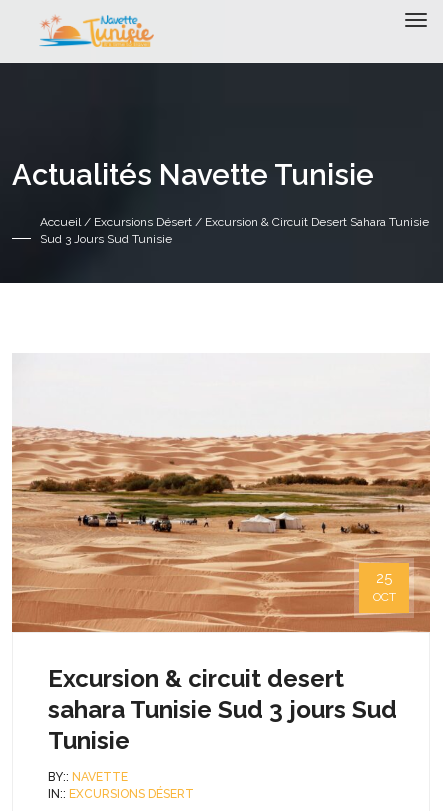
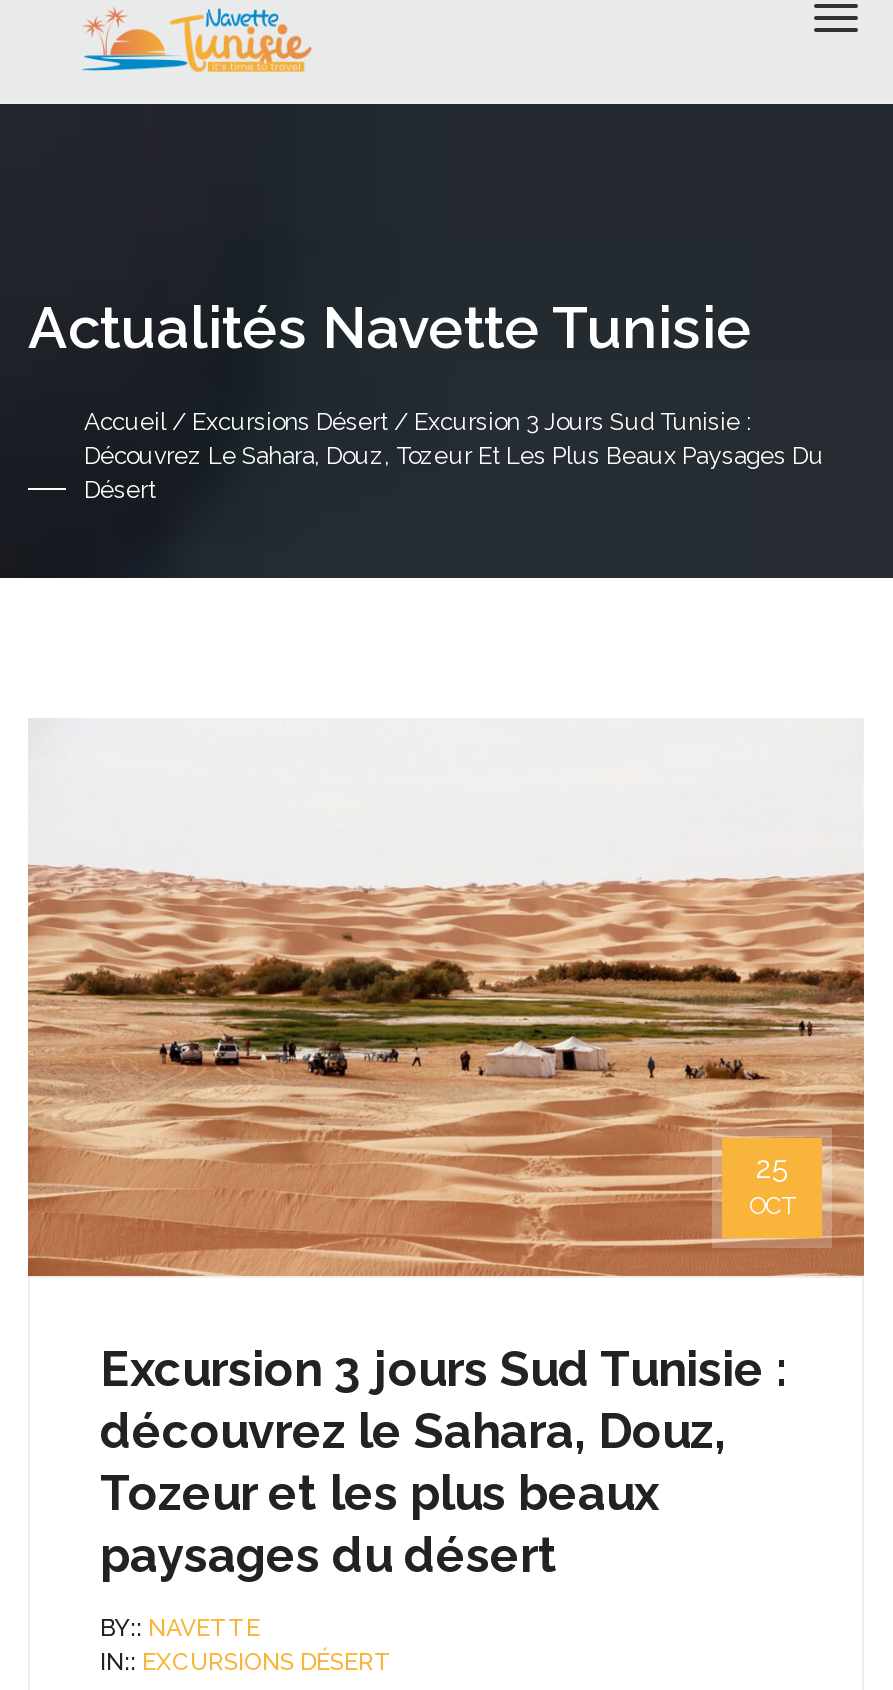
[40,215,429,246] Accueil / Excursions Désert / Excursion & Circuit Desert Sahara Tunisie | Sud 3 Jours Sud Tunisie -> [84,408,824,504] Accueil / Excursions Désert / Excursion 3 Jours Sud Tunisie : | Découvrez Le Sahara, Douz, Tozeur Et Les Plus Beaux Paysages Du | Désert
[48,664,397,755] Excursion & circuit desert | sahara Tunisie Sud 3 jours Sud | Tunisie -> [100,1340,790,1584] Excursion 3 jours Sud Tunisie : | découvrez le Sahara, Douz, | Tozeur et les plus beaux | paysages du désert

